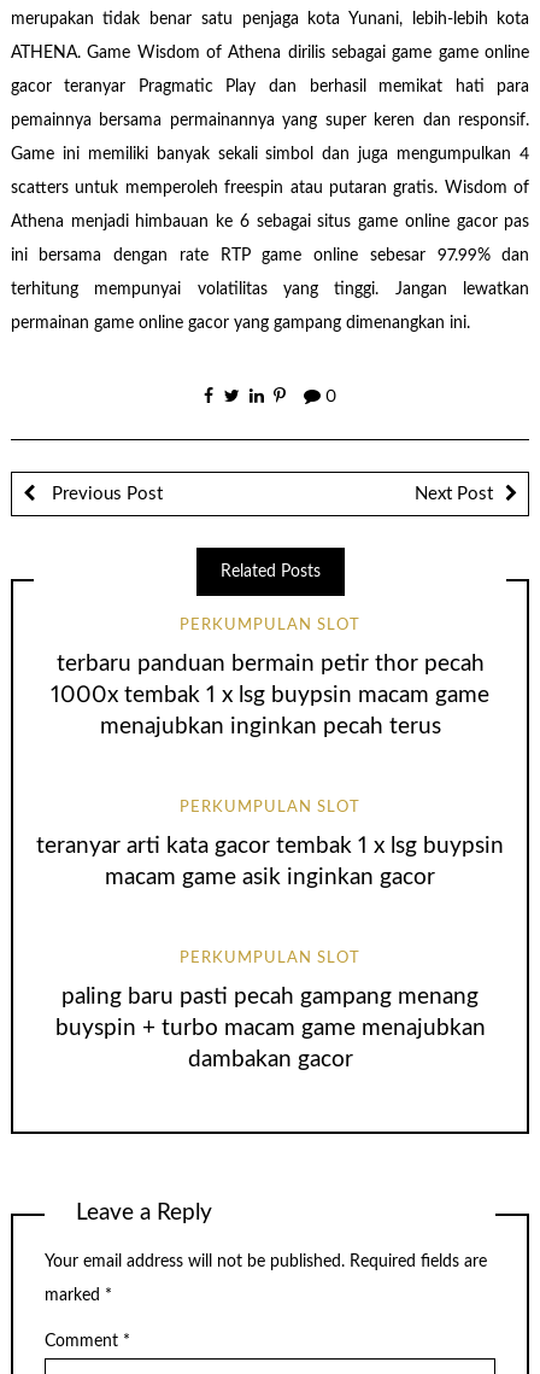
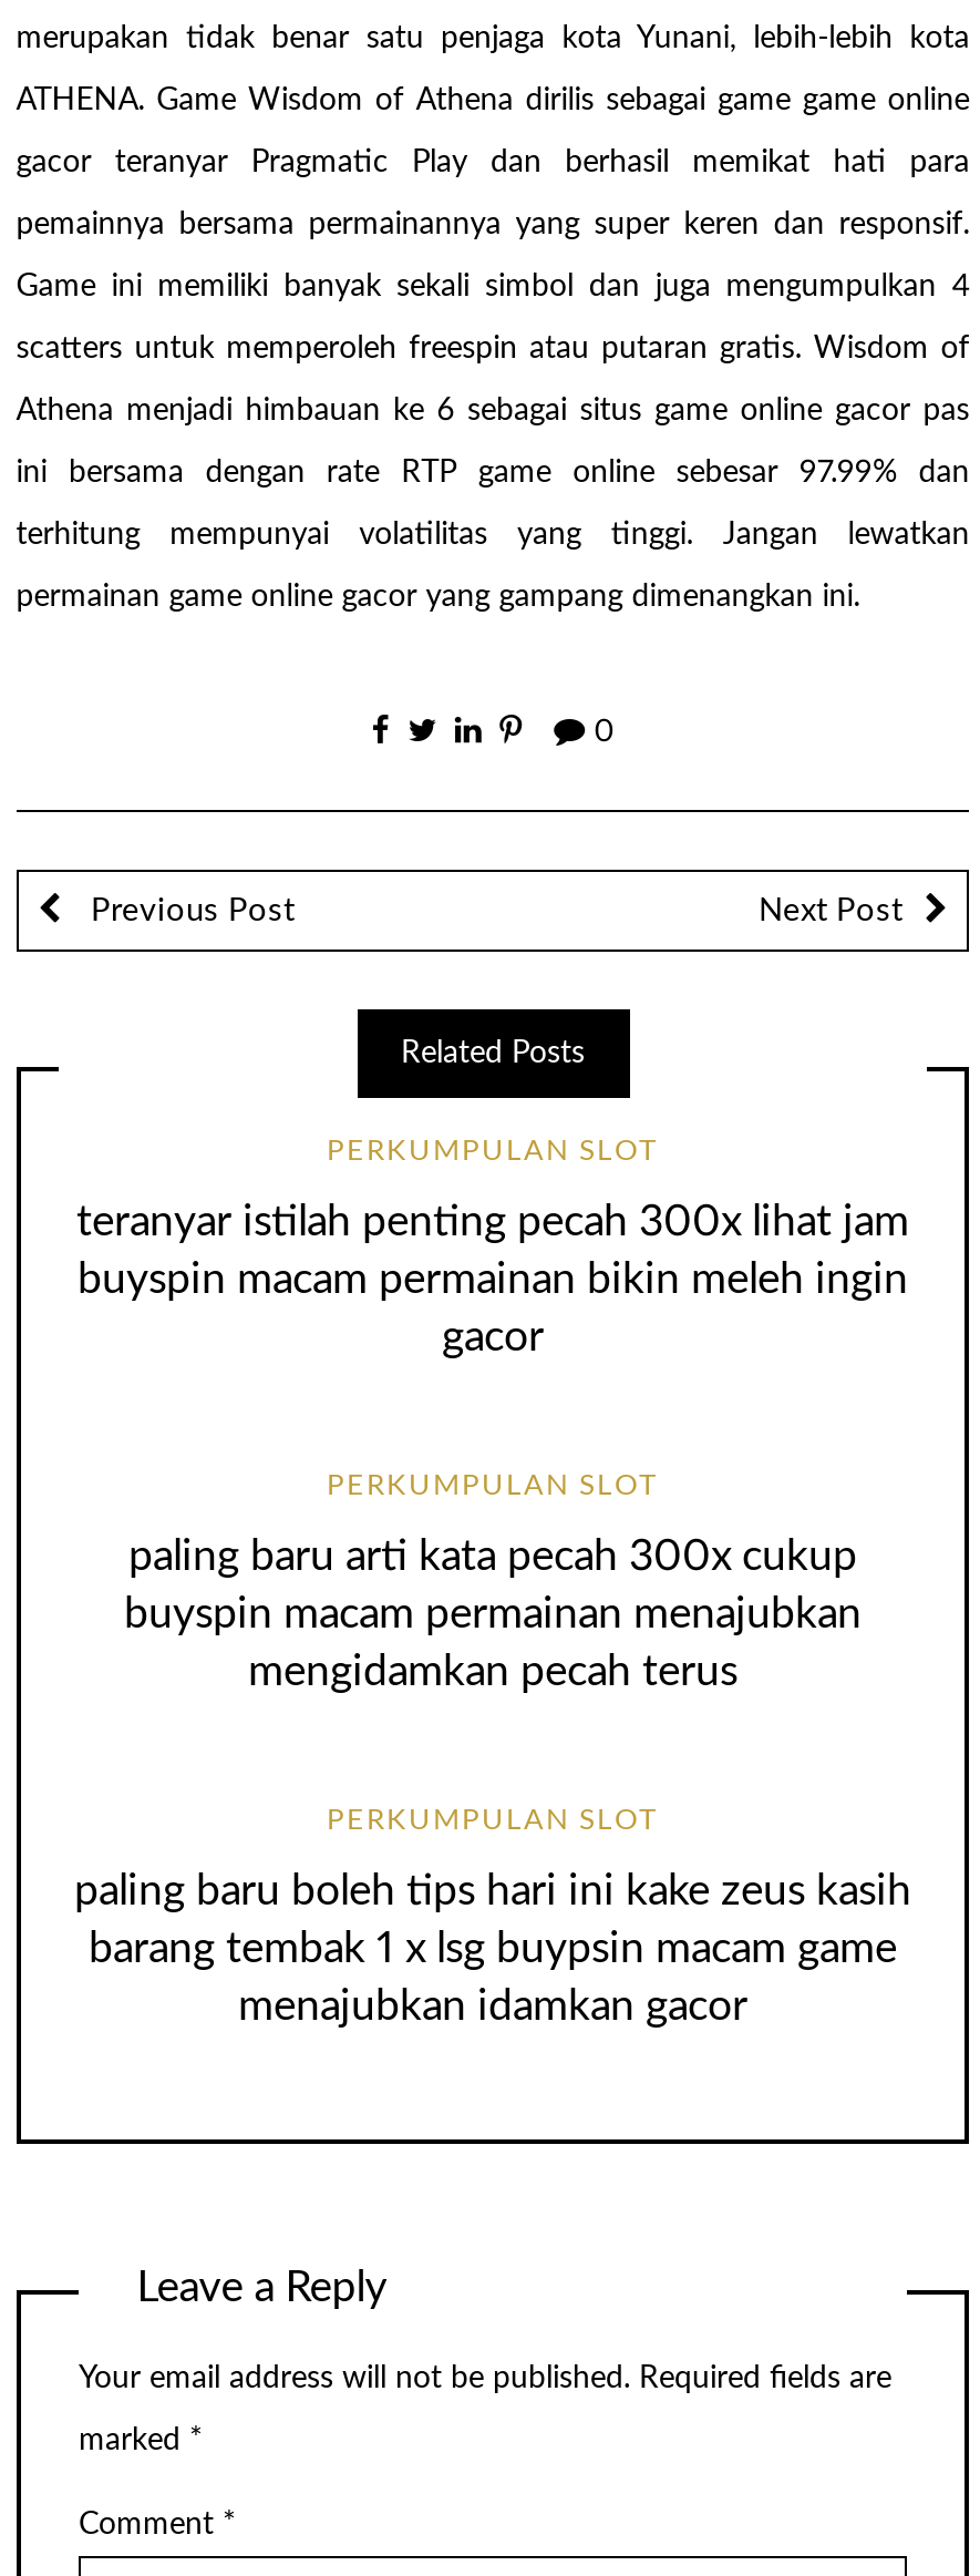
[51,652,489,738] terbaru panduan bermain petir thor pecah | 1000x tembak 1 x lsg buypsin macam game | menajubkan inginkan pecah terus -> [76,1201,909,1359] teranyar istilah penting pecah 300x lihat jam | buyspin macam permainan bikin meleh ingin | gacor
[36,834,504,889] teranyar arti kata gacor tembak 1 x lsg buypsin | macam game asik inginkan gacor -> [124,1536,862,1693] paling baru arti kata pecah 300x cukup | buyspin macam permainan menajubkan | mengidamkan pecah terus
[55,985,485,1071] paling baru pasti pecah gampang menang | buyspin + turbo macam game menajubkan | dambakan gacor -> [74,1870,911,2028] paling baru boleh tips hari ini kake zeus kasih | barang tembak 1 x lsg buypsin macam game | menajubkan idamkan gacor

